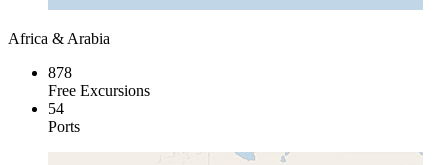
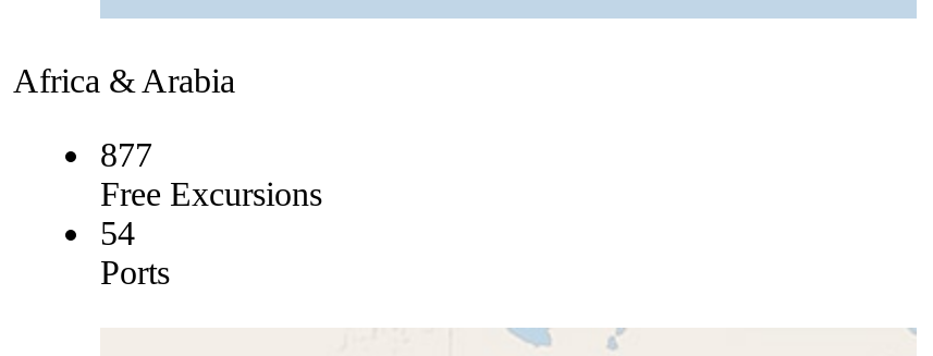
[48,64,72,81] 878 -> [100,136,152,173] 877

